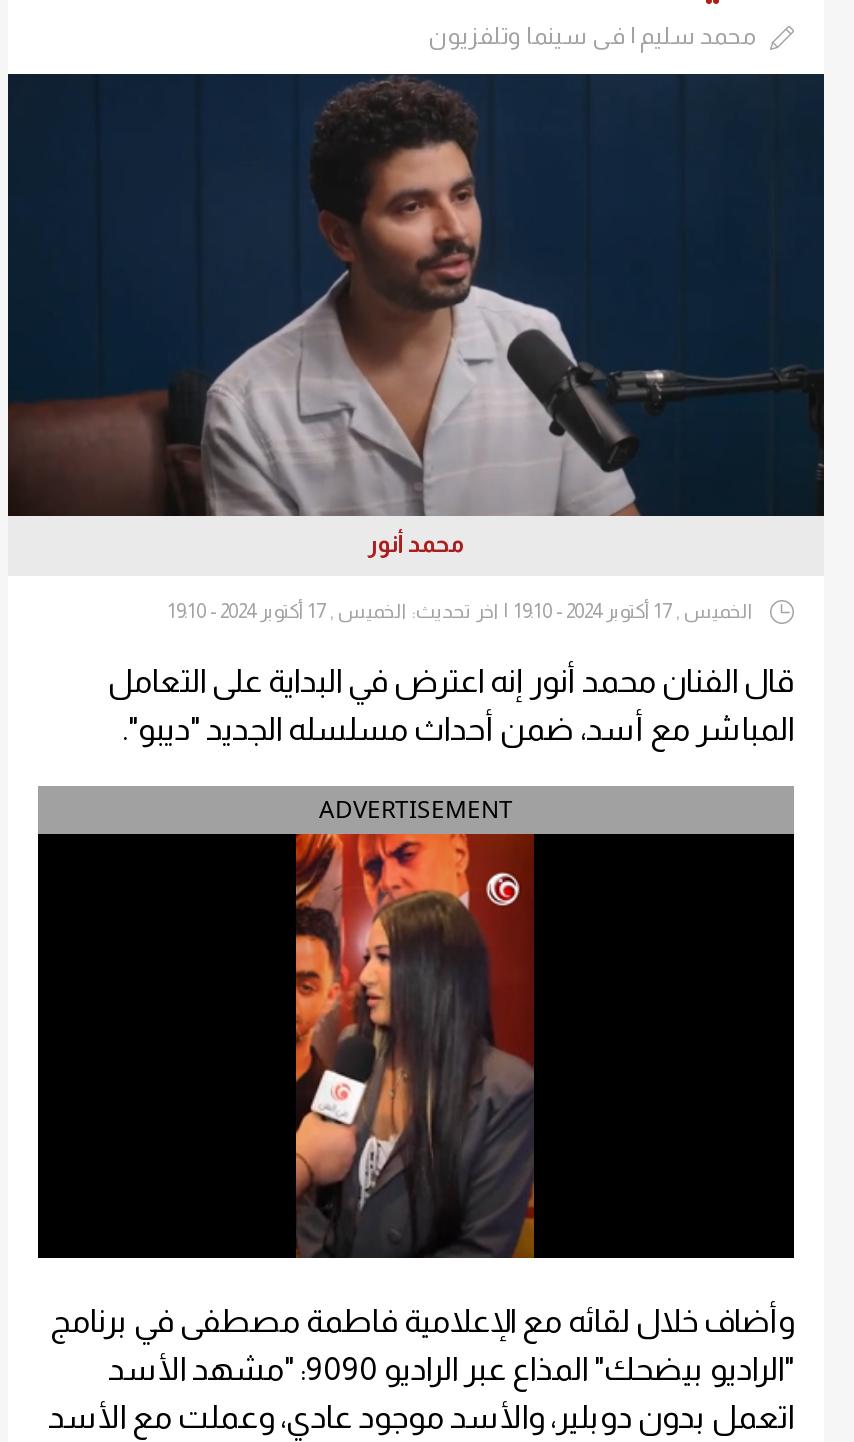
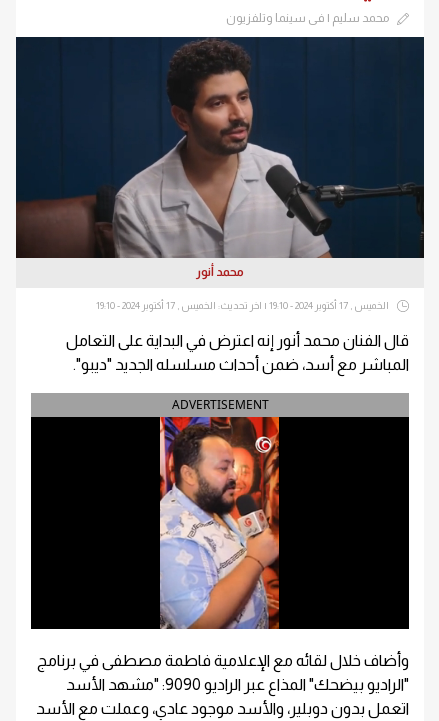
[294,832,534,1260] [image] -> [159,416,280,630] [image]

